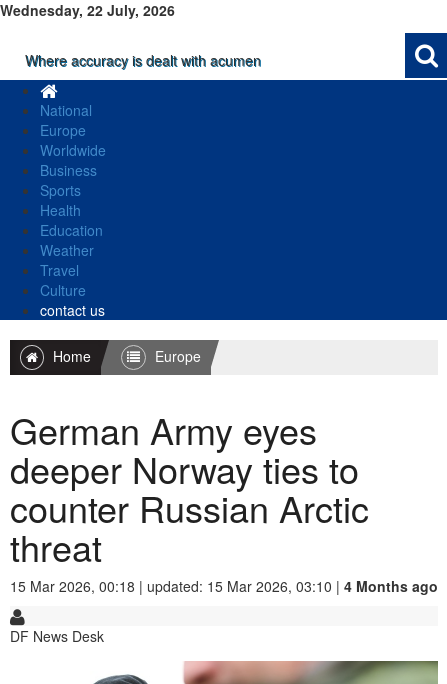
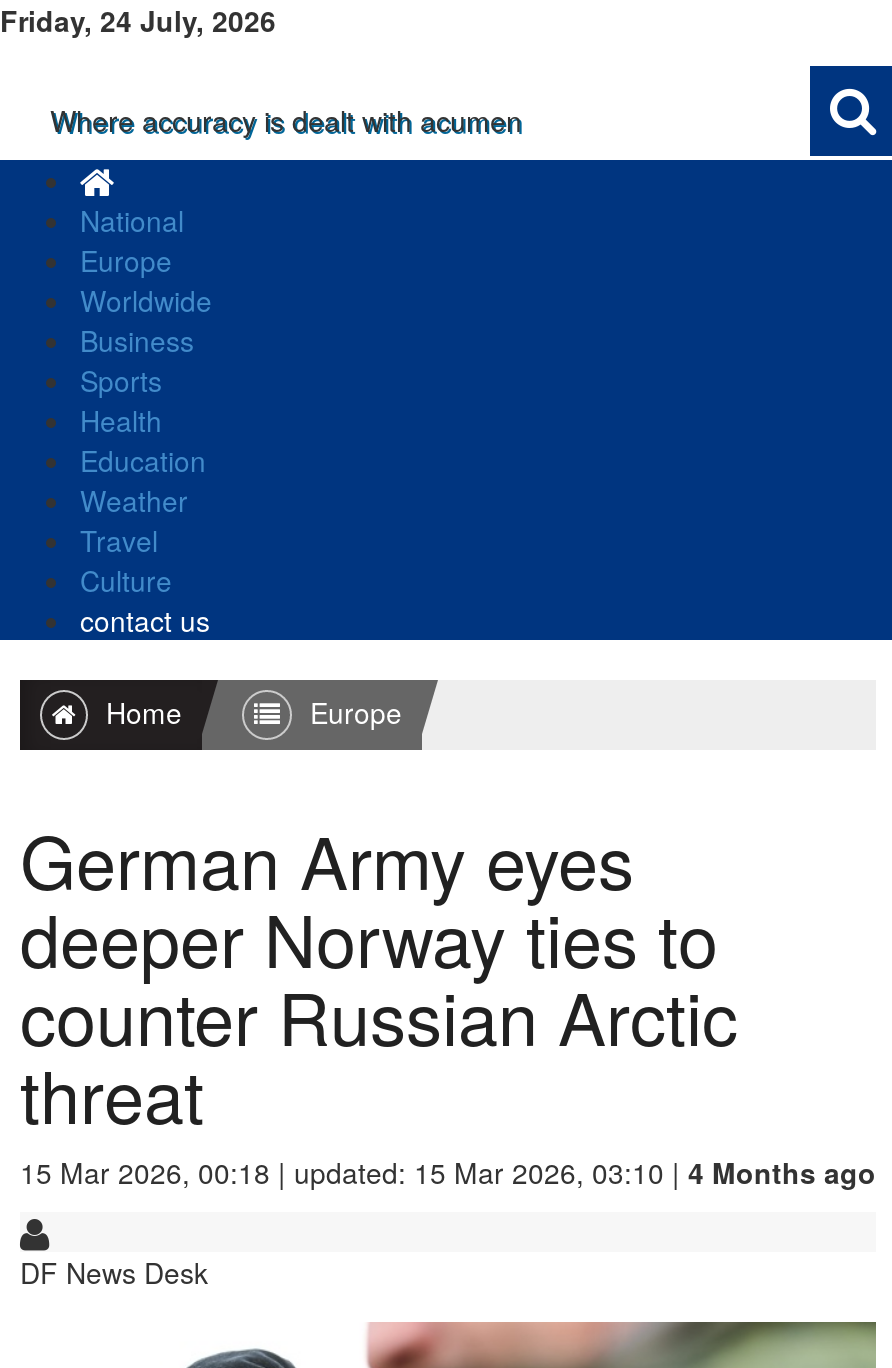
[0,0,175,20] Wednesday, 22 July, 2026 -> [0,0,276,40] Friday, 24 July, 2026

